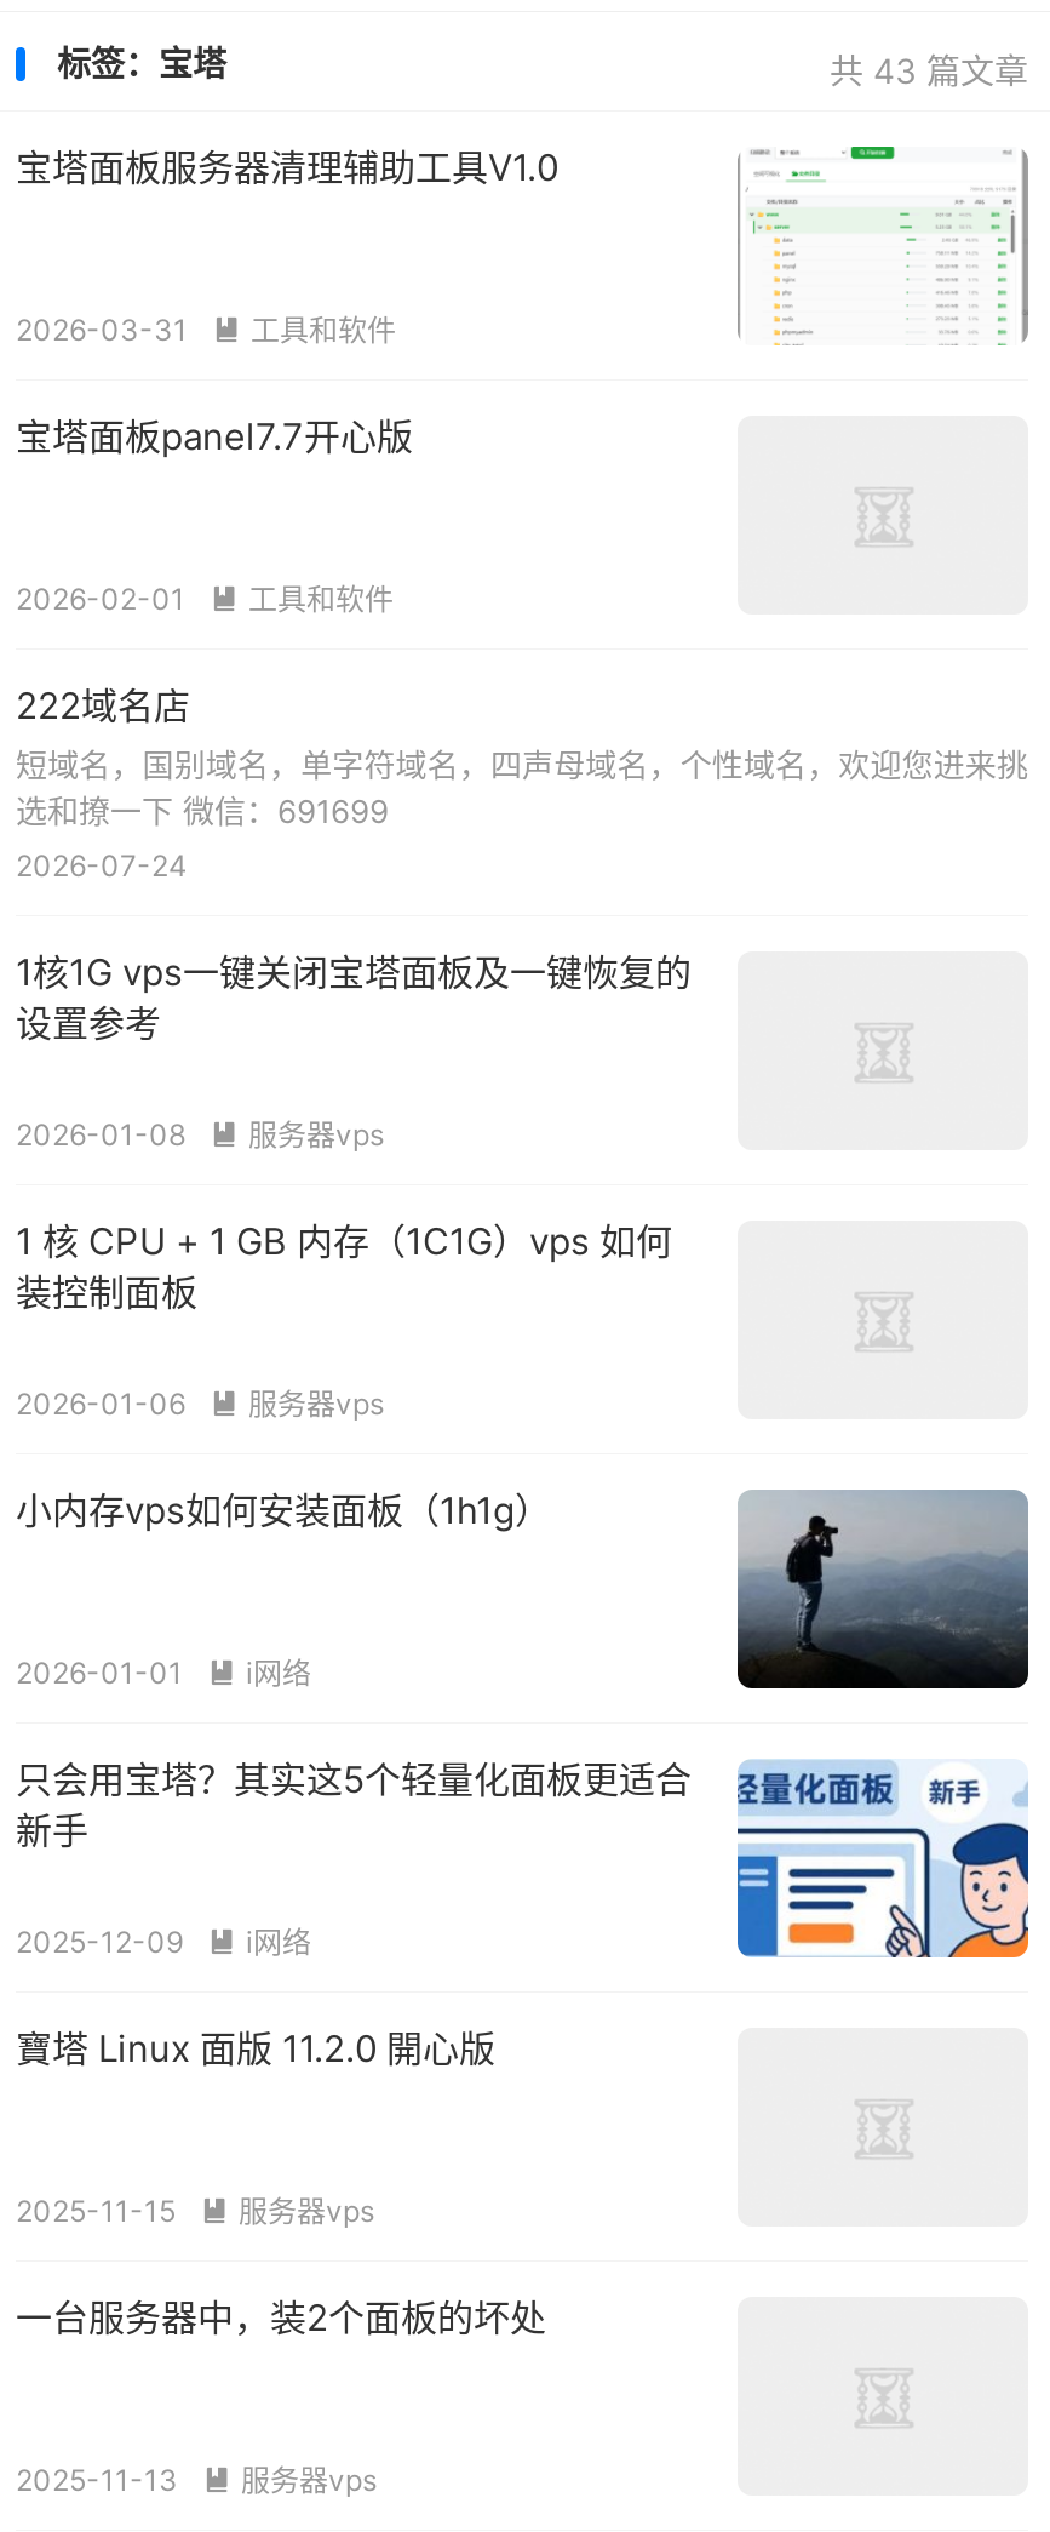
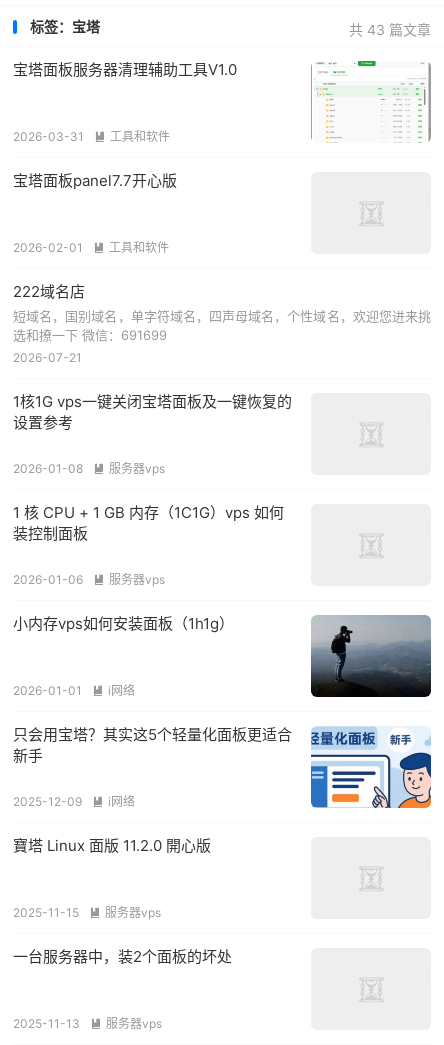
[16,847,188,884] 2026-07-24 -> [13,350,82,365] 2026-07-21

